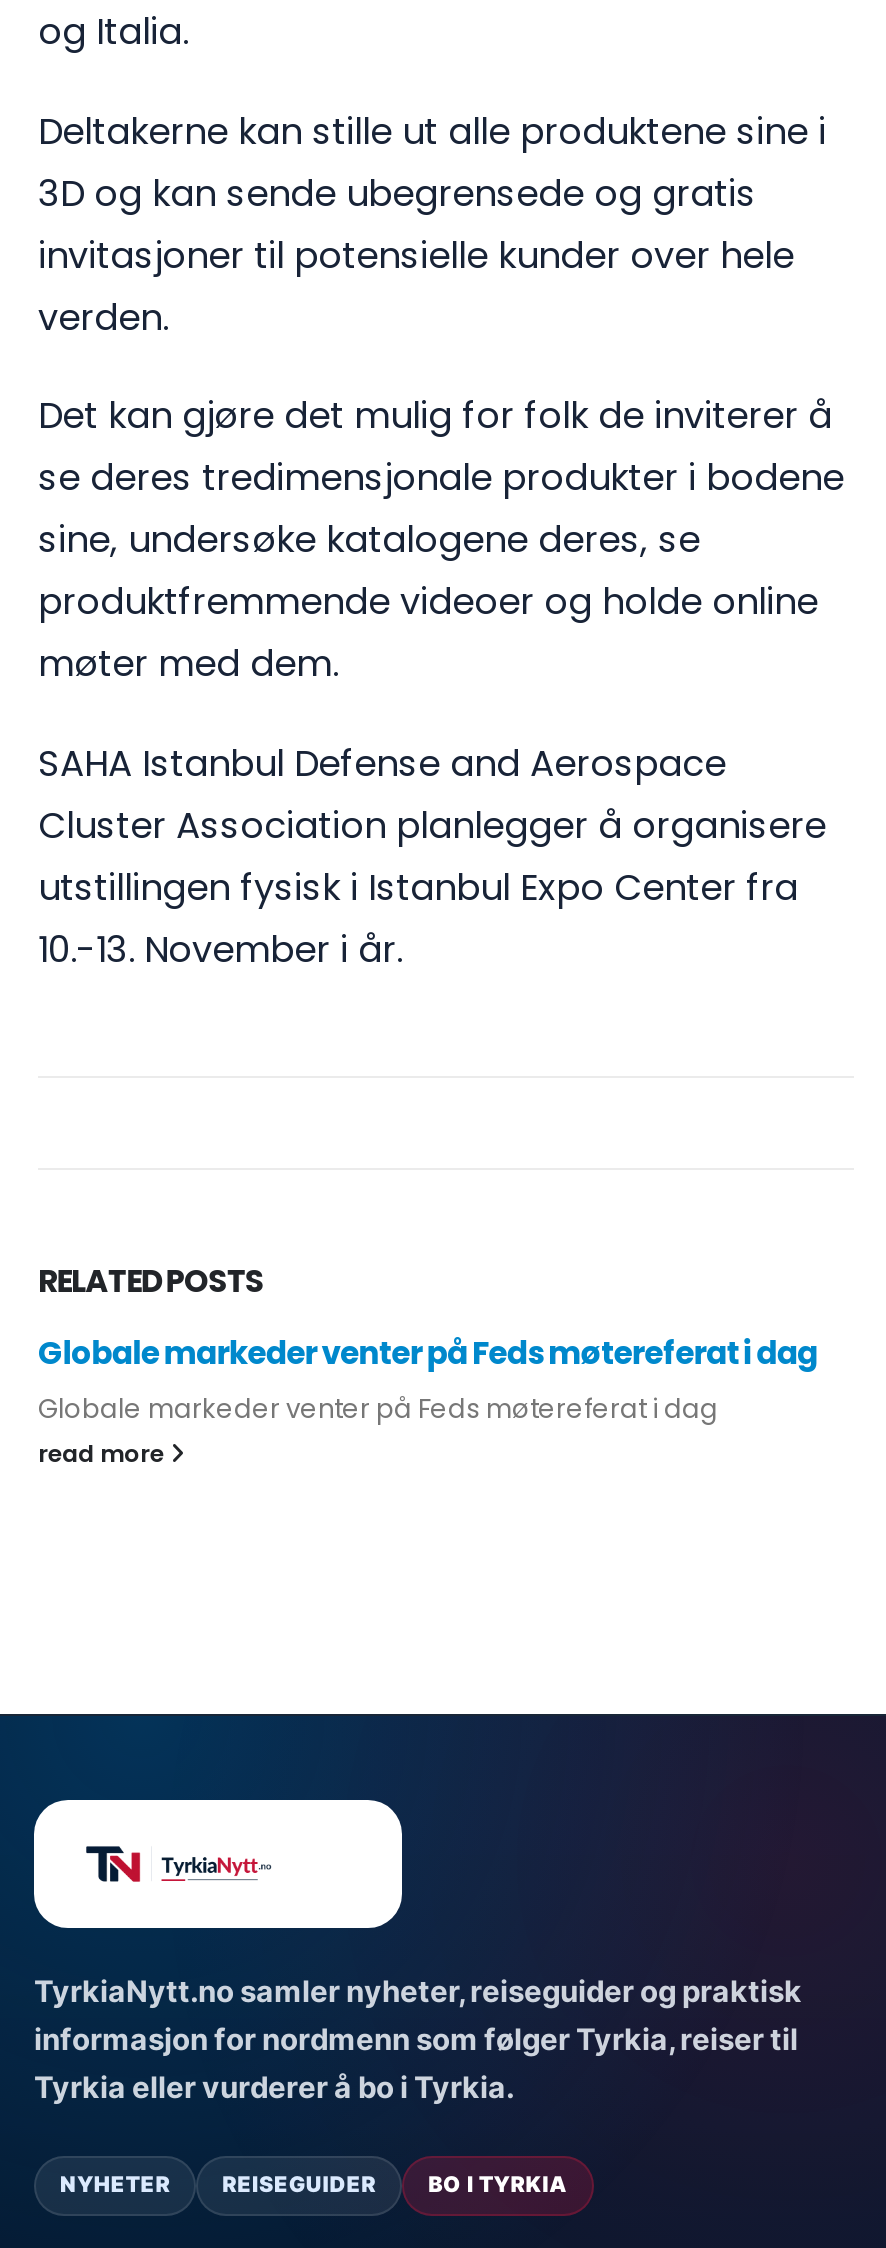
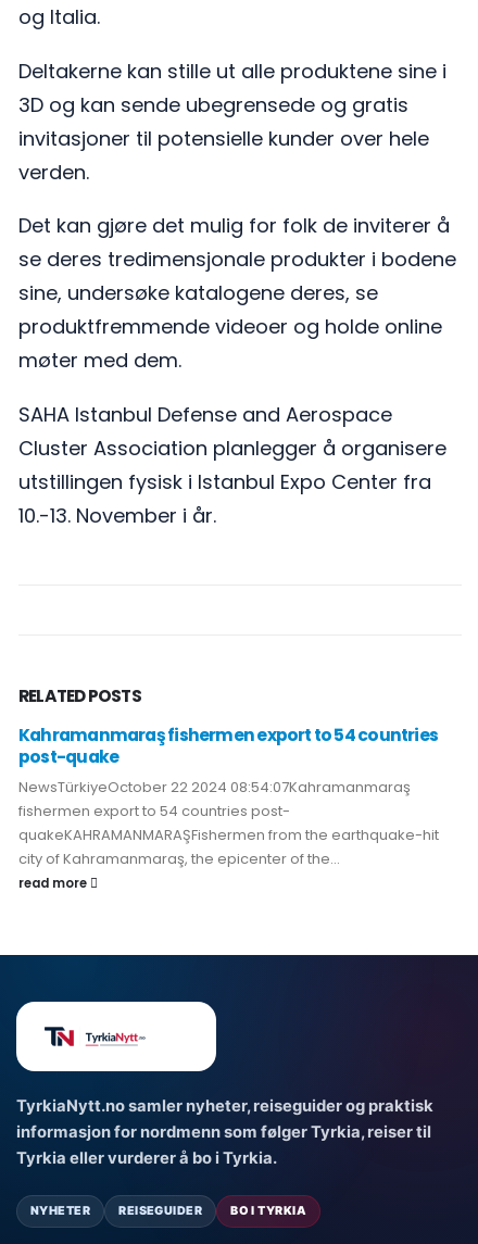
[38,1331,818,1427] Globale markeder venter på Feds møtereferat i dag | Globale markeder venter på Feds møtereferat i dag -> [18,723,439,869] Kahramanmaraş fishermen export to 54 countries | post-quake | NewsTürkiyeOctober 22 2024 08:54:07Kahramanmaraş | fishermen export to 54 countries post- | quakeKAHRAMANMARAŞFishermen from the earthquake-hit | city of Kahramanmaraş, the epicenter of the...
moved [38,1437,170,1469] -> [18,874,90,892]: read more

